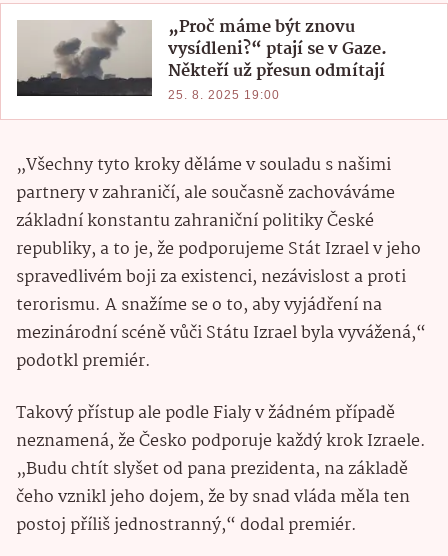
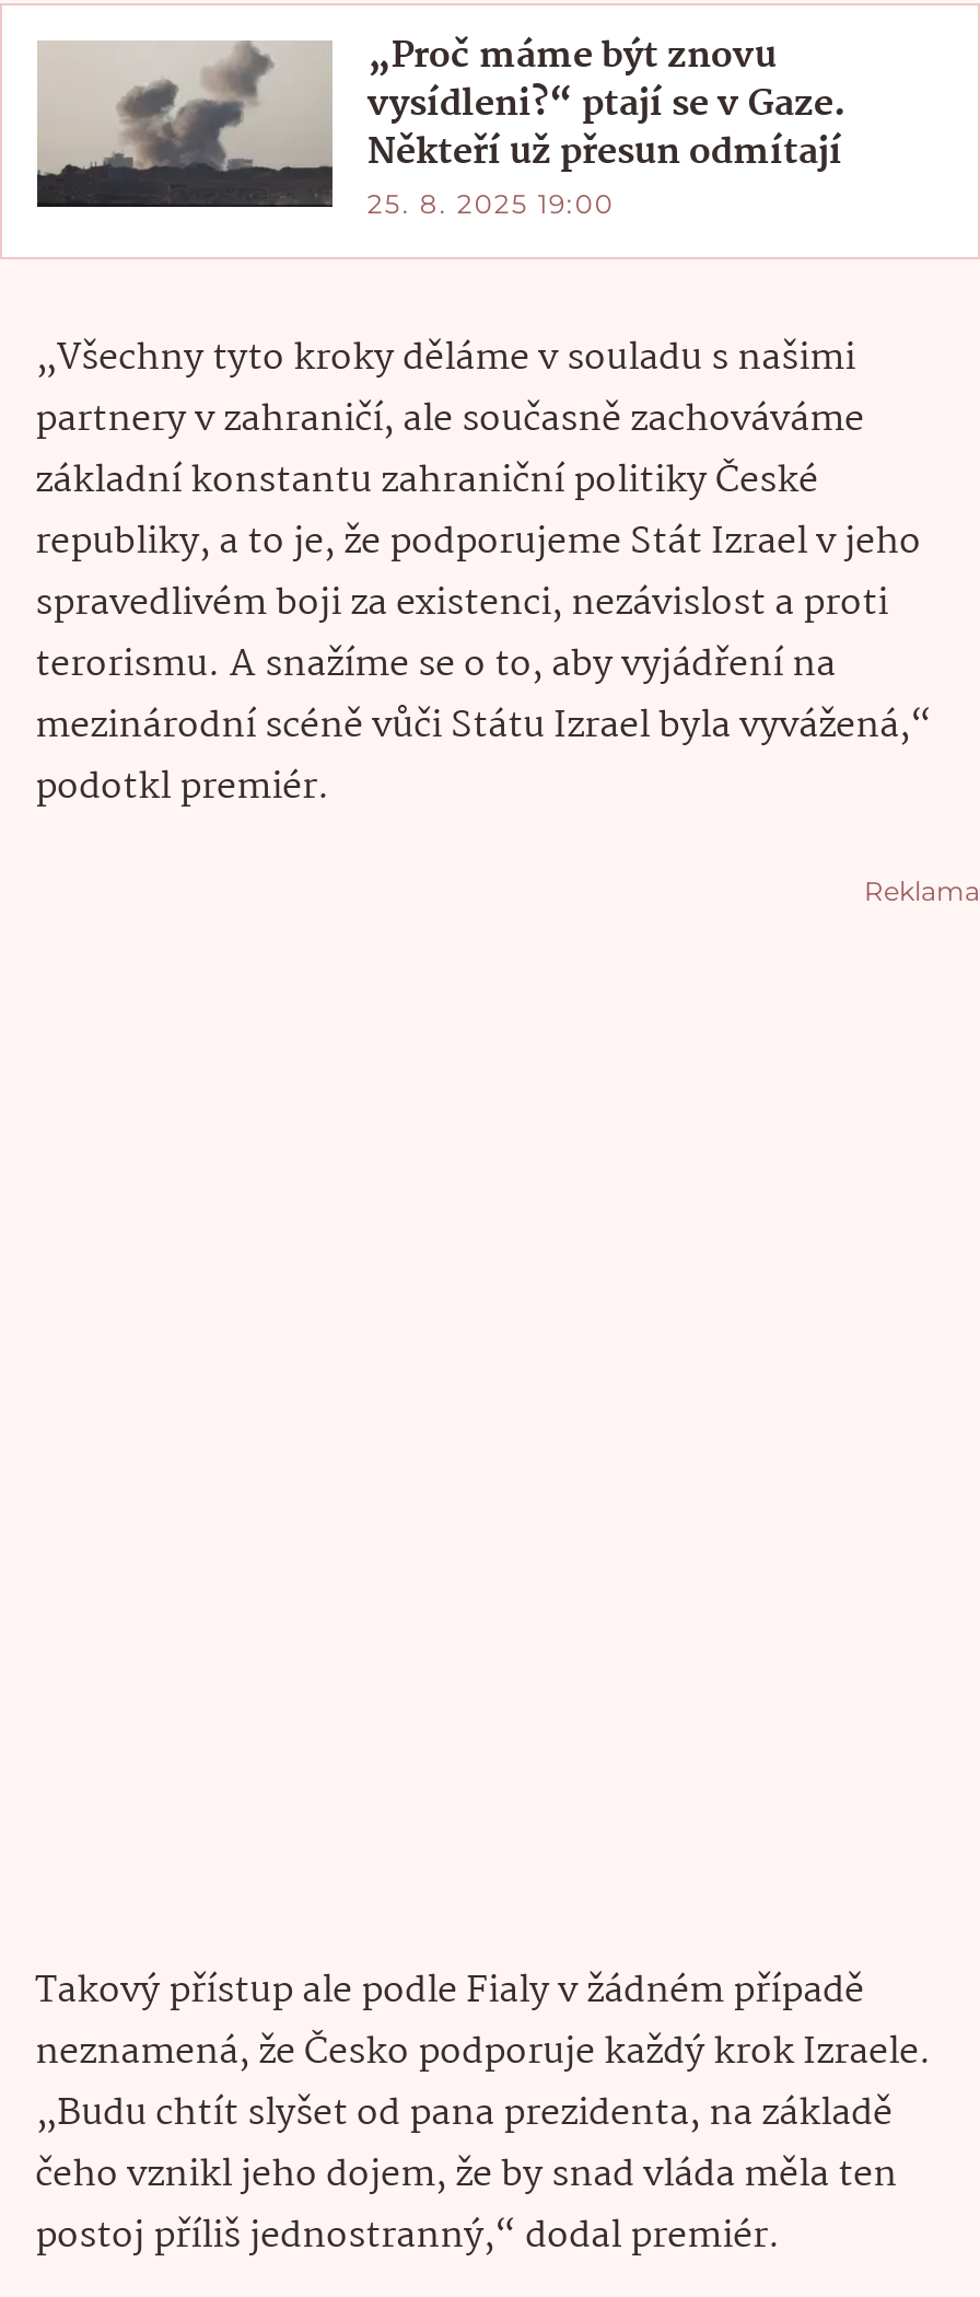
none -> [864,874,980,907] Reklama

